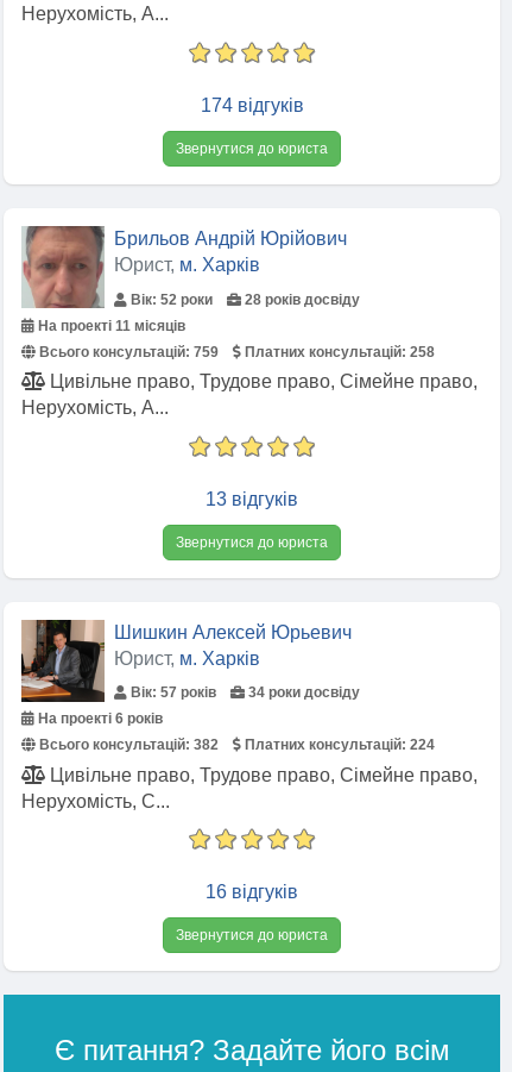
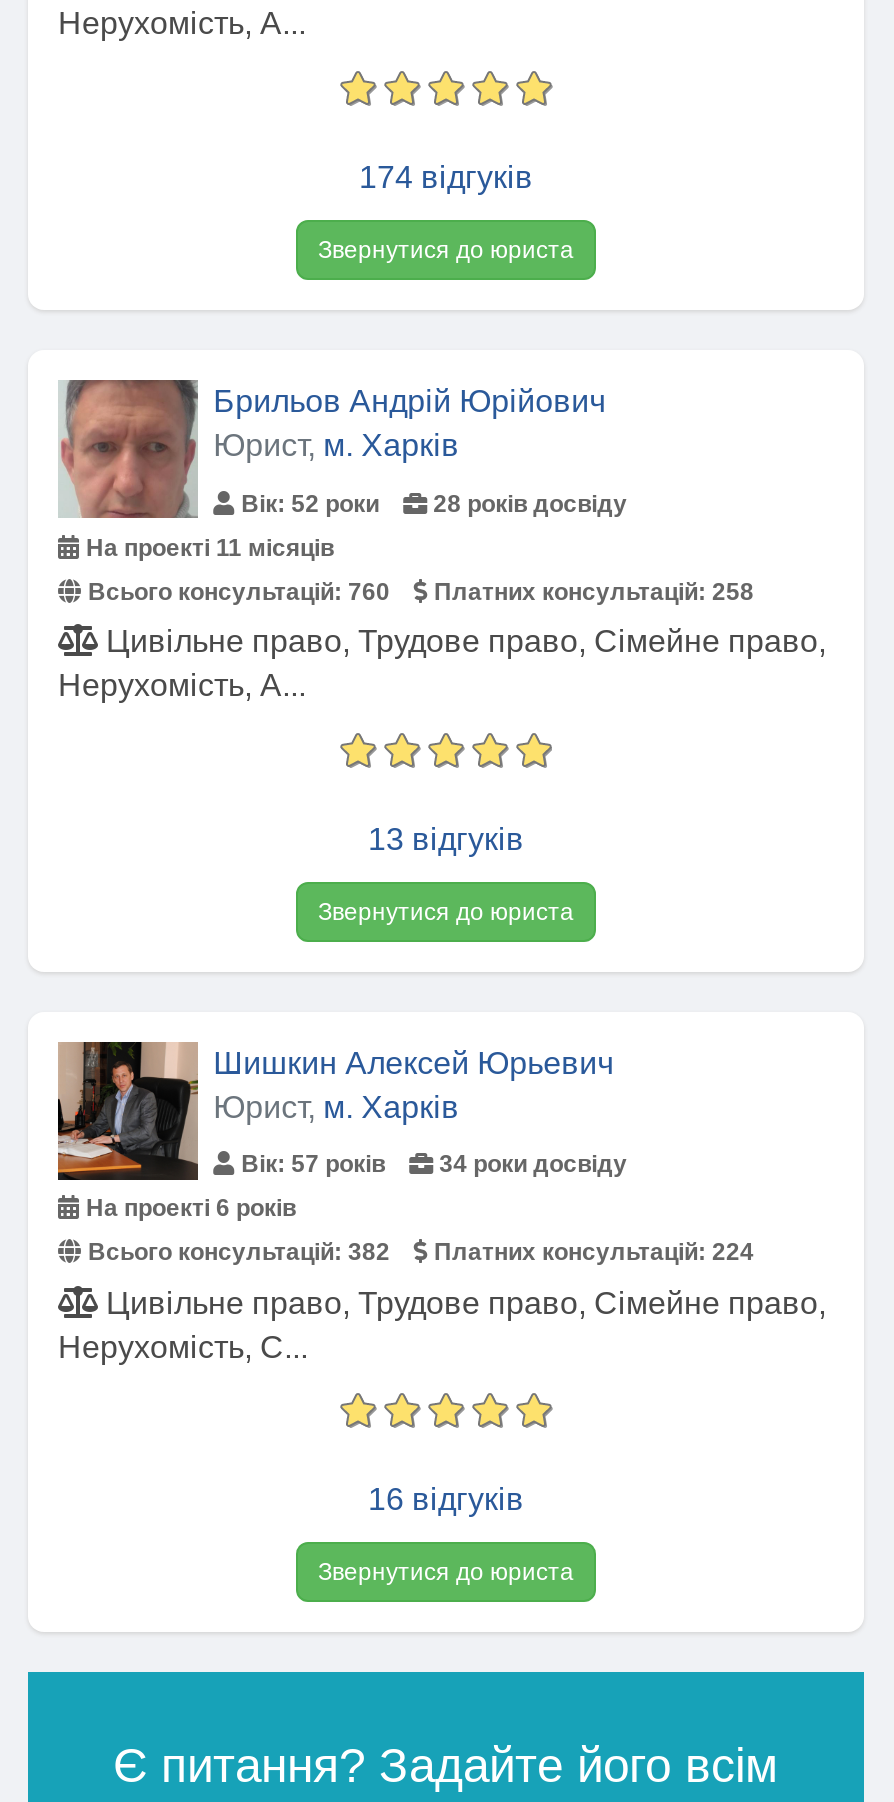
[36,343,219,360] Всього консультацій: 759 -> [82,577,390,605] Всього консультацій: 760

